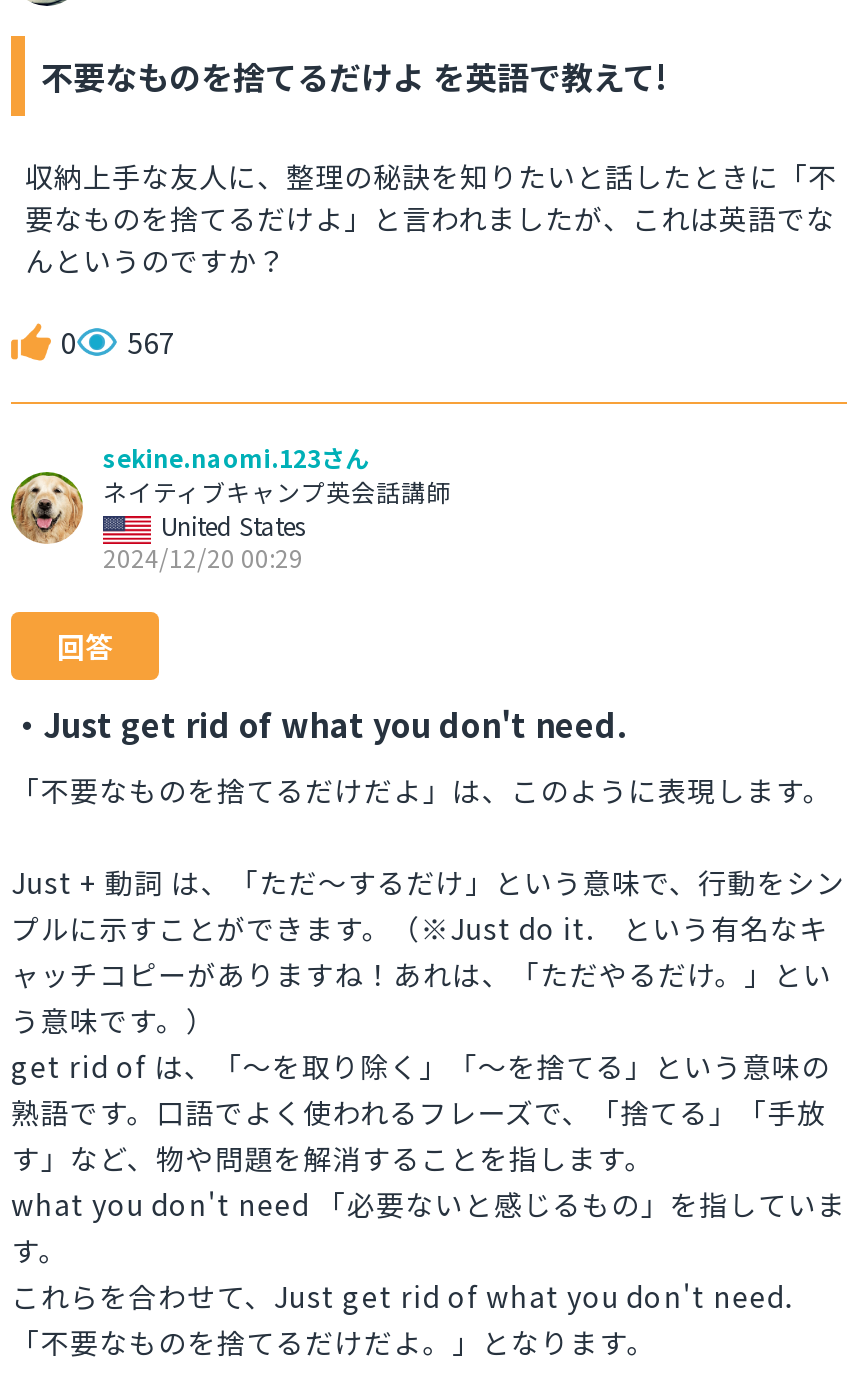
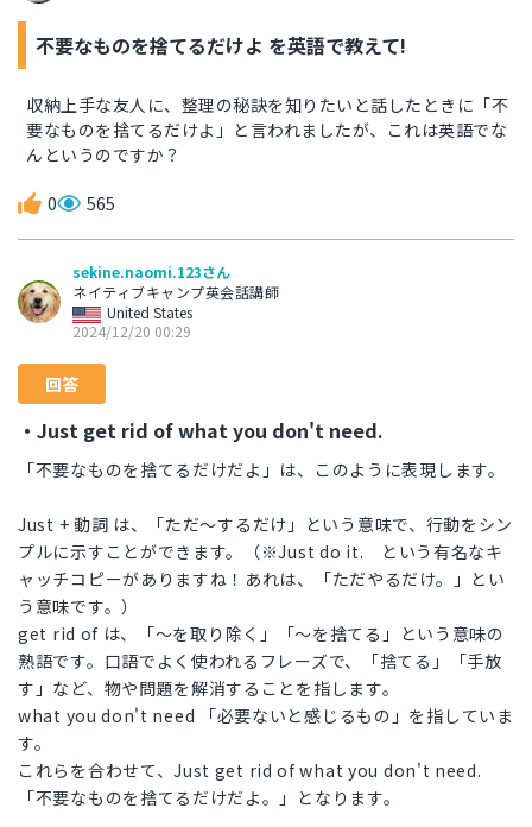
[61,323,175,363] 0 567 -> [47,192,115,216] 0 565

